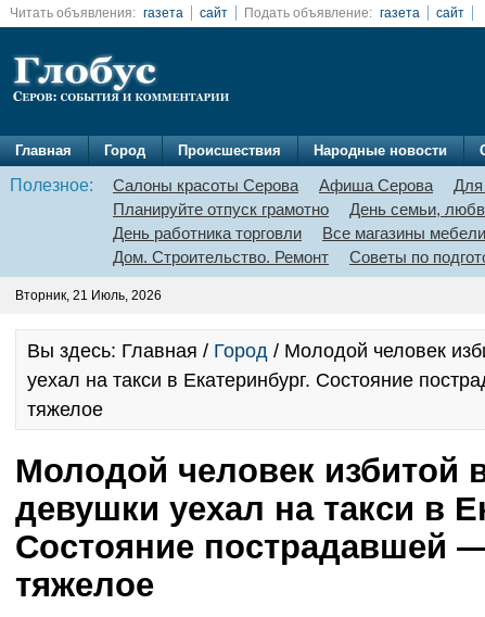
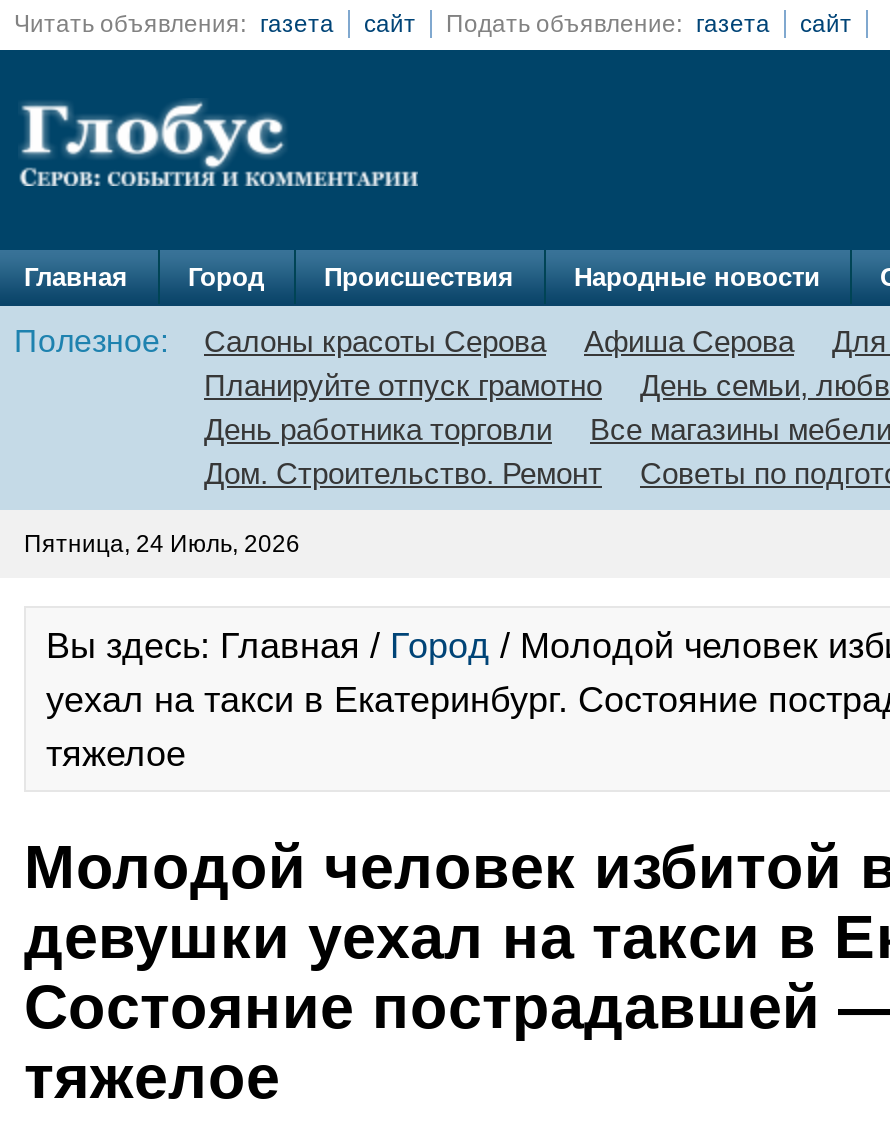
[15,288,162,303] Вторник, 21 Июль, 2026 -> [24,530,300,558] Пятница, 24 Июль, 2026

